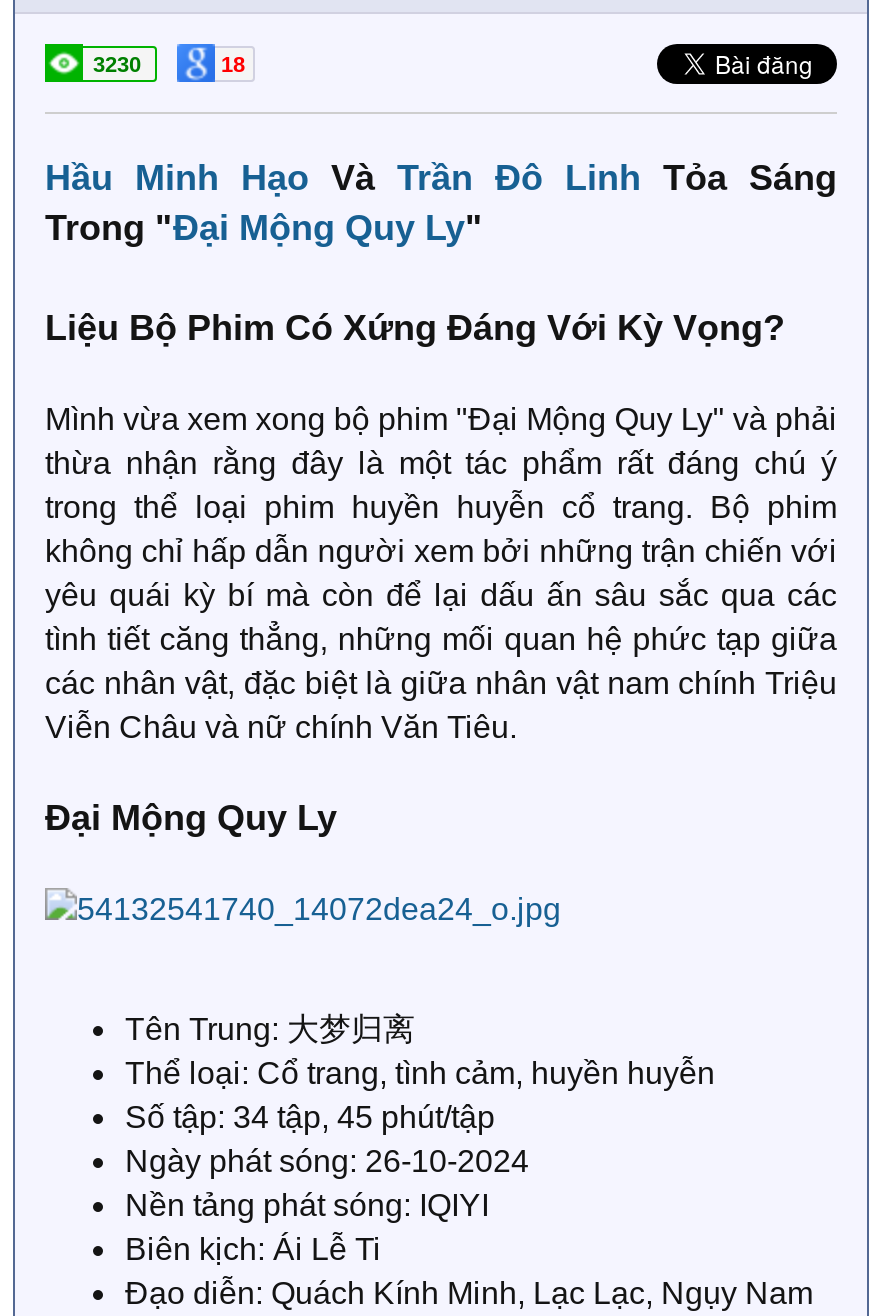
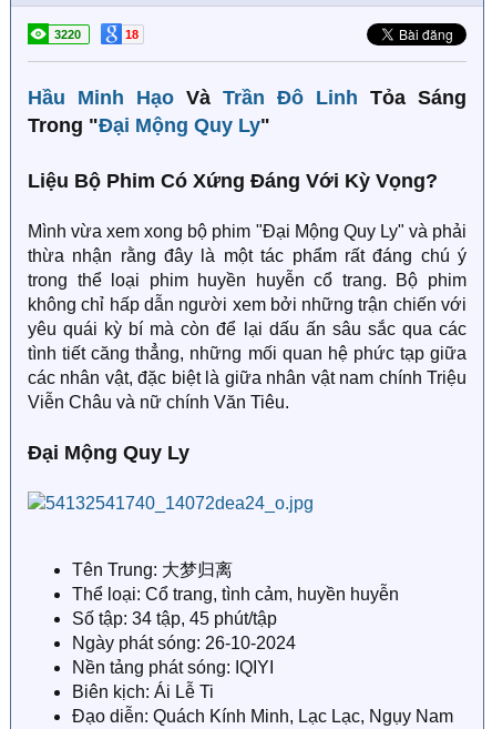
[87,52,147,76] 3230 -> [51,28,84,41] 3220

